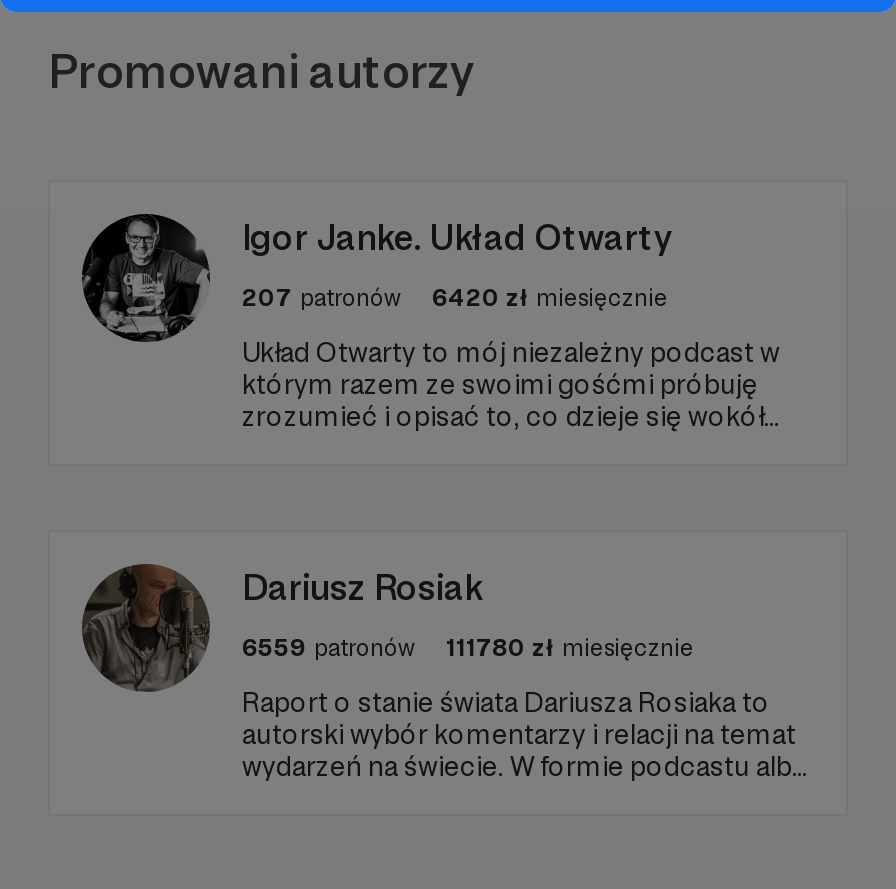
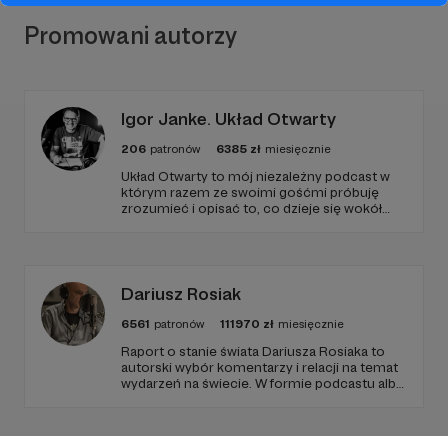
[242,284,400,312] 207 patronów -> [121,142,200,156] 206 patronów
[432,284,668,312] 6420 zł miesięcznie -> [216,142,331,156] 6385 zł miesięcznie
[242,634,414,662] 6559 patronów -> [121,317,204,331] 6561 patronów
[446,634,694,662] 111780 zł miesięcznie -> [220,317,344,331] 111970 zł miesięcznie

